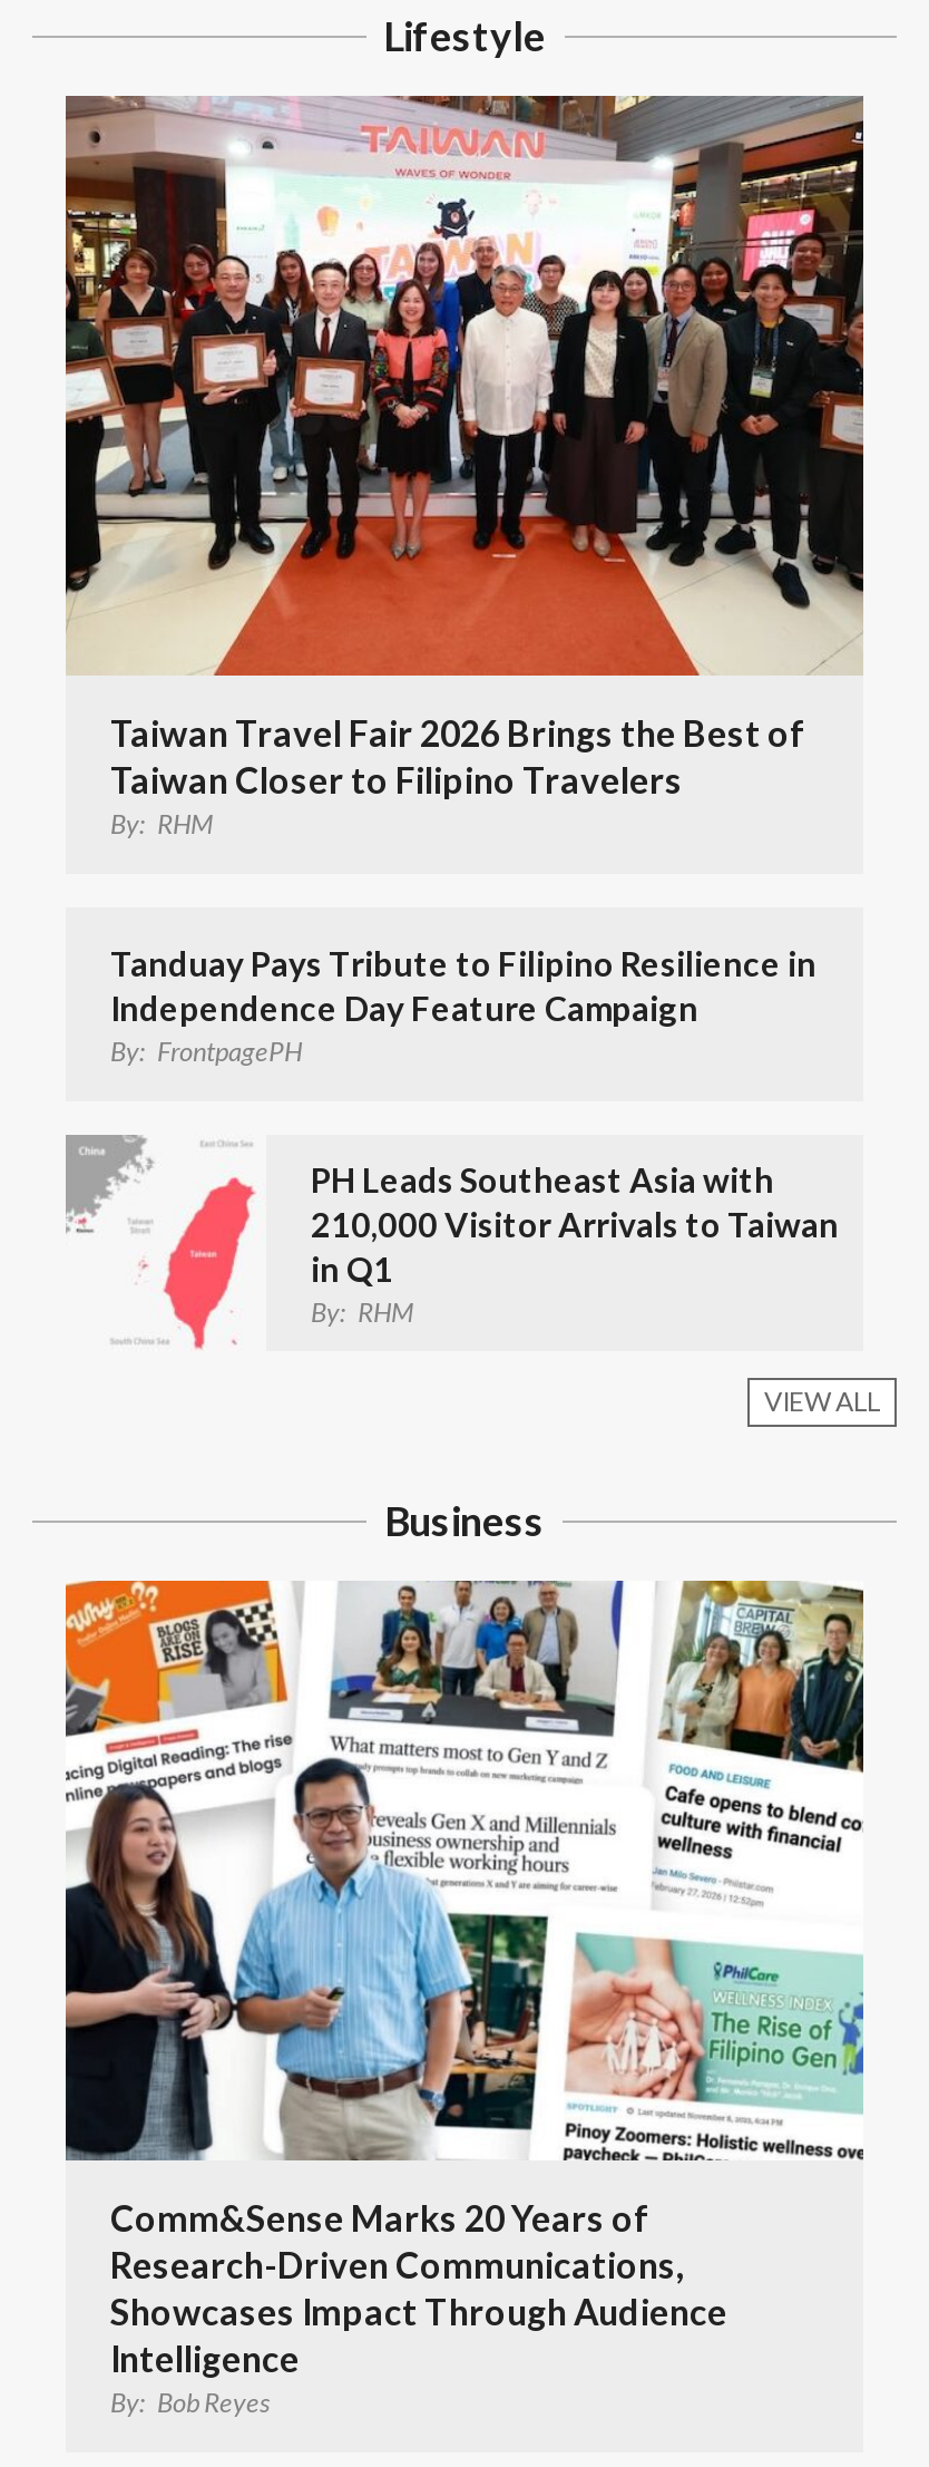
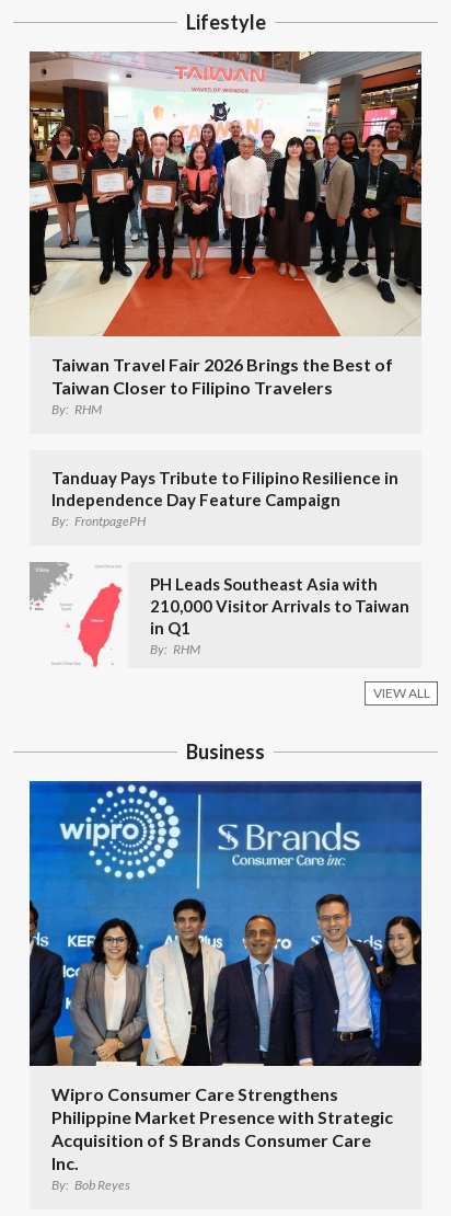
[63,1579,866,2379] [image] | Comm&Sense Marks 20 Years of | Research-Driven Communications, | Showcases Impact Through Audience | Intelligence -> [28,780,423,1173] [image] | Wipro Consumer Care Strengthens | Philippine Market Presence with Strategic | Acquisition of S Brands Consumer Care | Inc.

